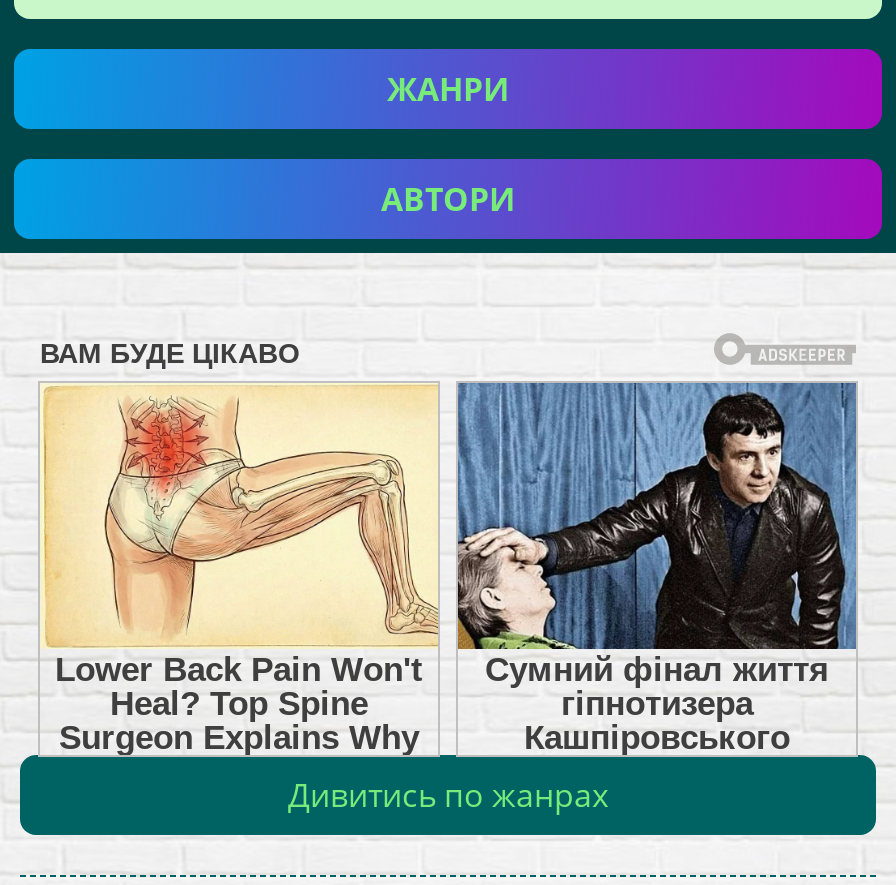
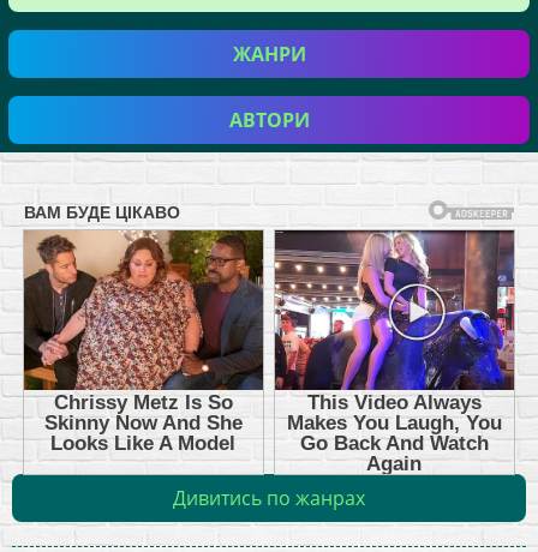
[40,383,438,757] [image] -> [23,229,264,475] [image]
[456,381,858,757] [image] -> [274,229,515,475] [image]

